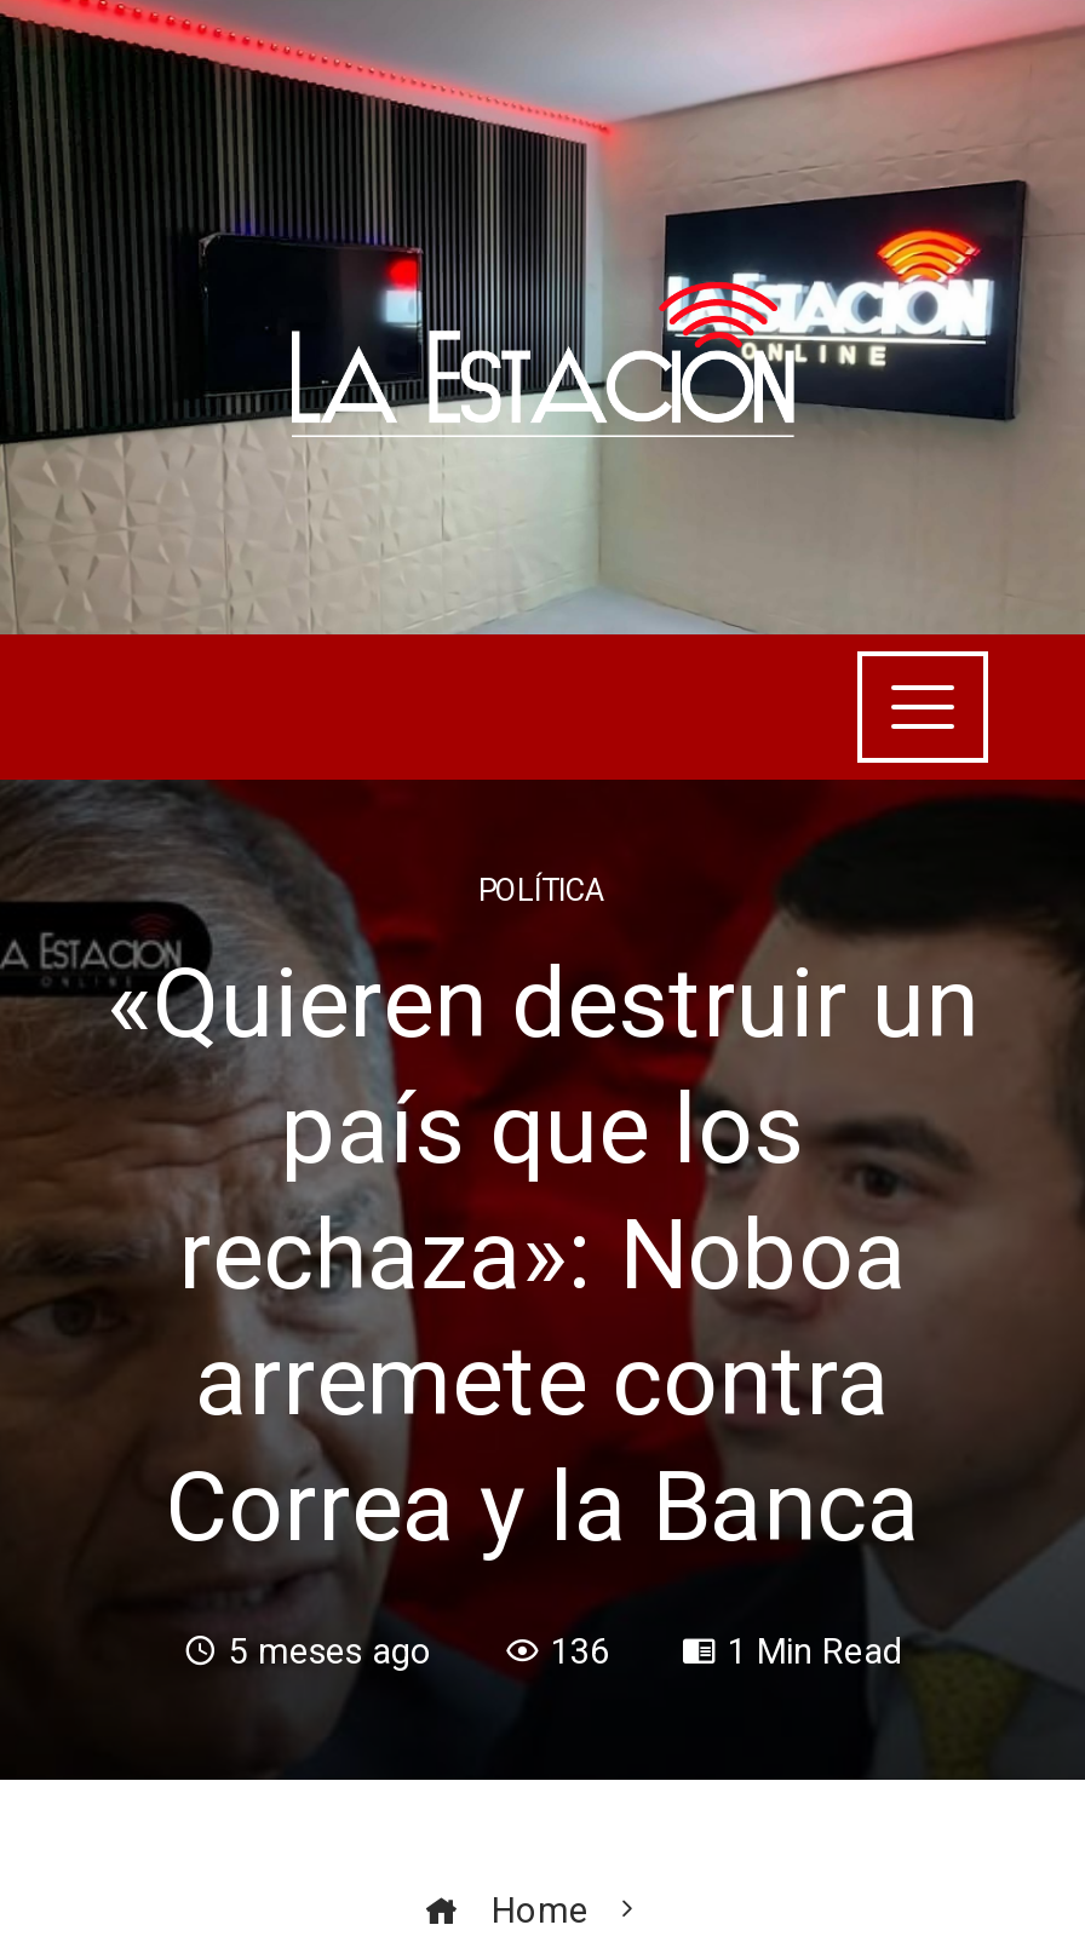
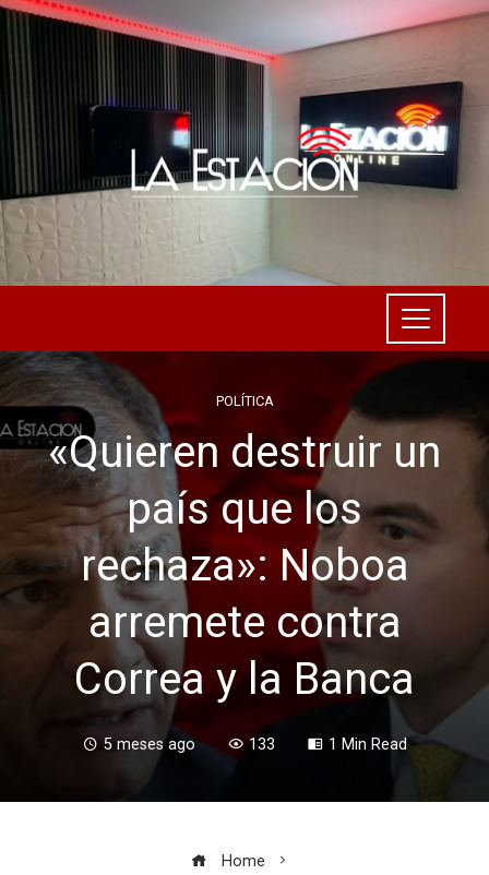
[551,1632,609,1673] 136 -> [248,735,275,754] 133

